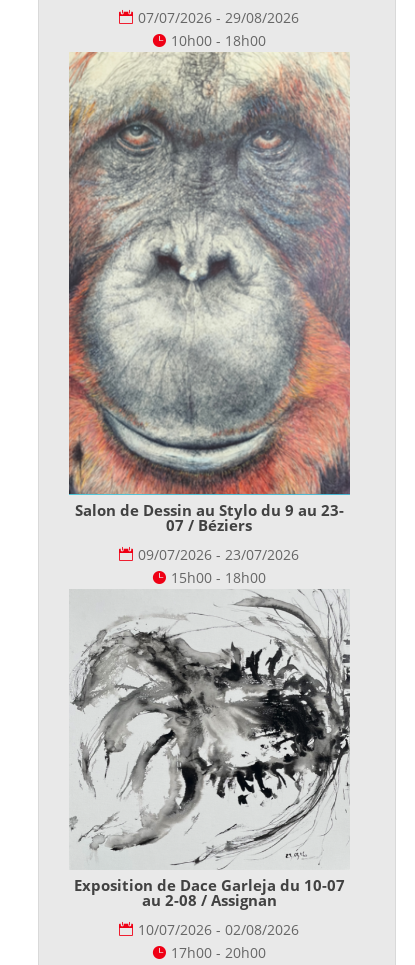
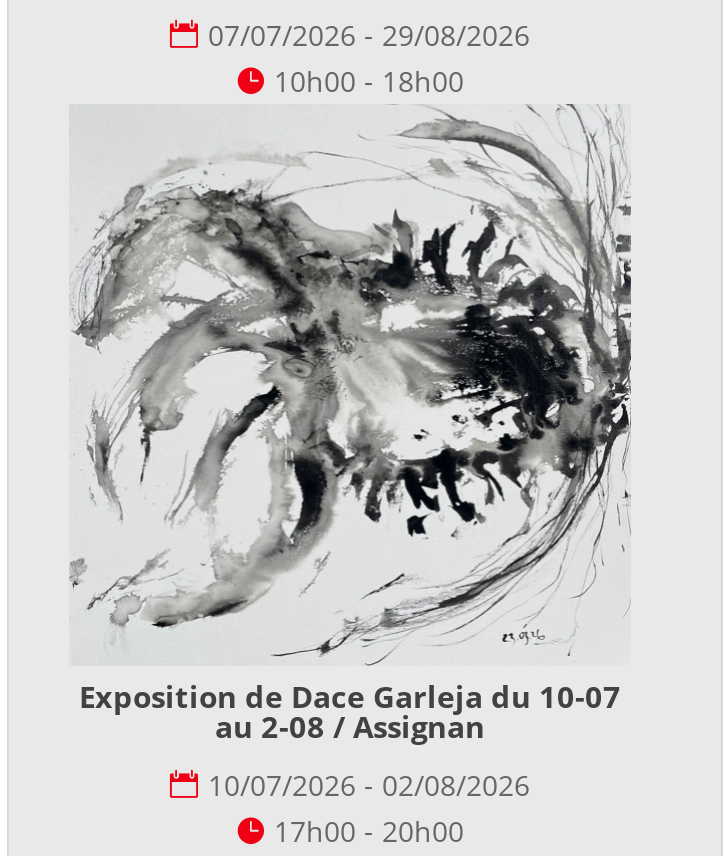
[68,52,351,587] [image] | Salon de Dessin au Stylo du 9 au 23- | 07 / Béziers | 09/07/2026 - 23/07/2026 | 15h00 - 18h00 -> none

